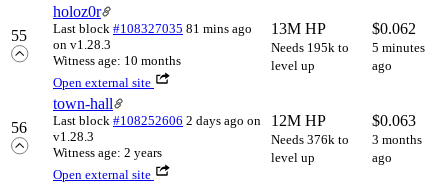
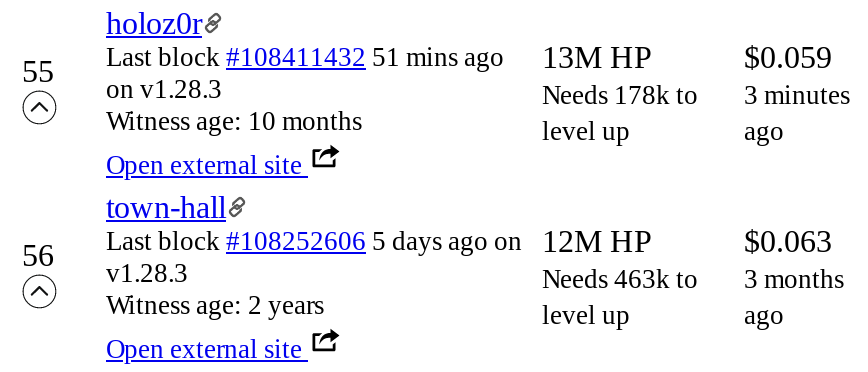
[53,21,252,36] Last block #108327035 81 mins ago -> [106,43,504,73] Last block #108411432 51 mins ago
[372,20,416,37] $0.062 -> [744,41,832,75] $0.059
[271,40,349,55] Needs 195k to -> [542,81,698,111] Needs 178k to
[372,40,425,55] 5 minutes -> [744,81,850,111] 3 minutes
[53,113,261,128] Last block #108252606 2 days ago on -> [106,227,522,257] Last block #108252606 5 days ago on
[271,132,422,147] Needs 376k to 3 months -> [542,265,844,295] Needs 463k to 3 months

